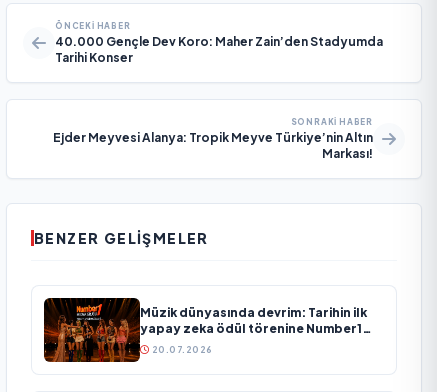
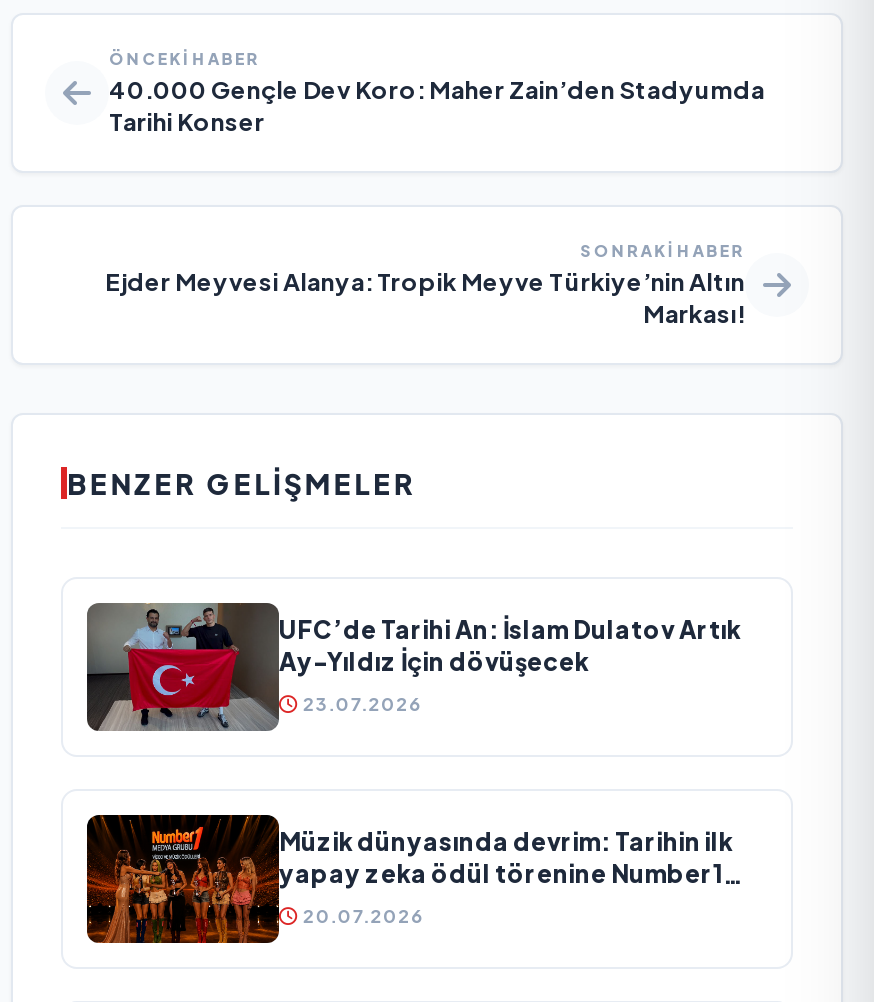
none -> [87,602,741,732] [image] | UFC’de Tarihi An: İslam Dulatov Artık | Ay-Yıldız İçin dövüşecek | 23.07.2026

